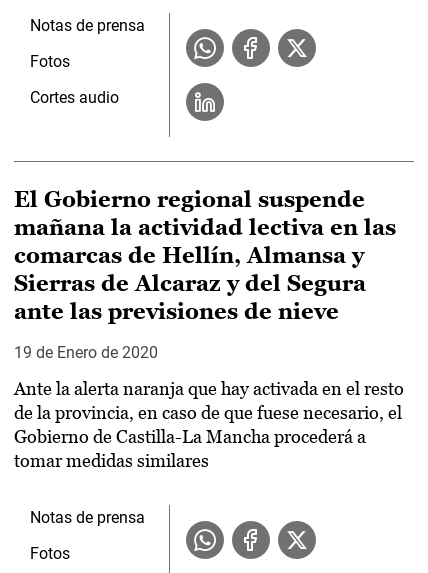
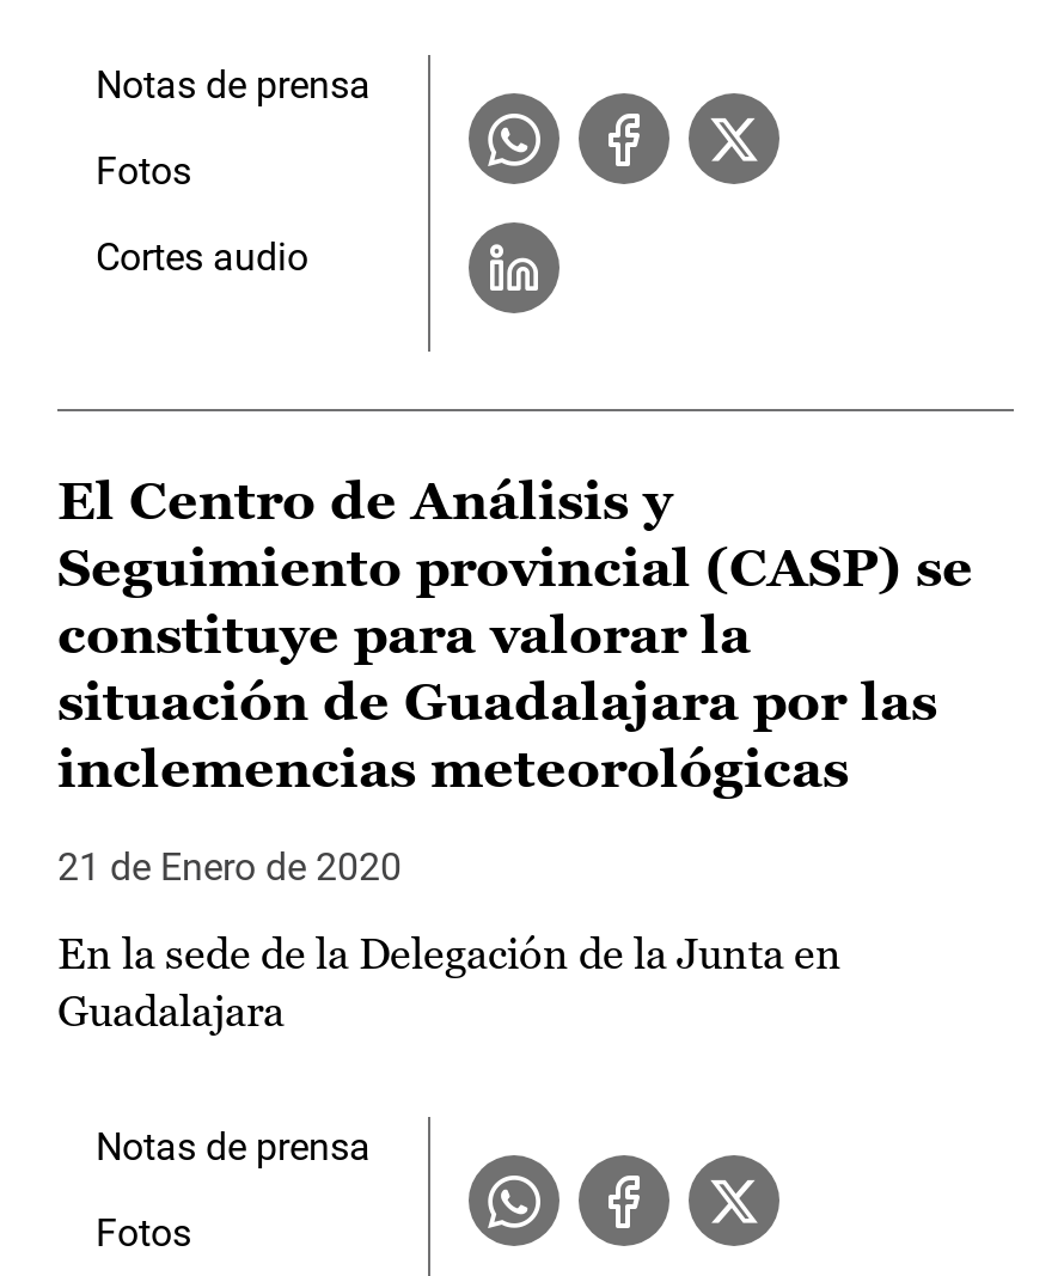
[14,187,396,324] El Gobierno regional suspende | mañana la actividad lectiva en las | comarcas de Hellín, Almansa y | Sierras de Alcaraz y del Segura | ante las previsiones de nieve -> [57,471,973,799] El Centro de Análisis y | Seguimiento provincial (CASP) se | constituye para valorar la | situación de Guadalajara por las | inclemencias meteorológicas
[14,343,158,362] 19 de Enero de 2020 -> [57,845,402,890] 21 de Enero de 2020
[14,378,404,471] Ante la alerta naranja que hay activada en el resto | de la provincia, en caso de que fuese necesario, el | Gobierno de Castilla-La Mancha procederá a | tomar medidas similares -> [57,928,842,1036] En la sede de la Delegación de la Junta en | Guadalajara

